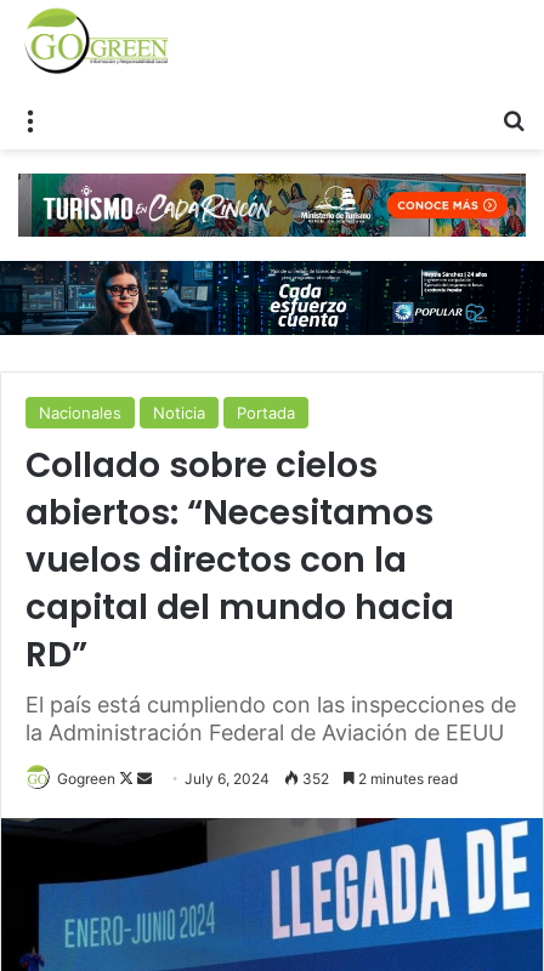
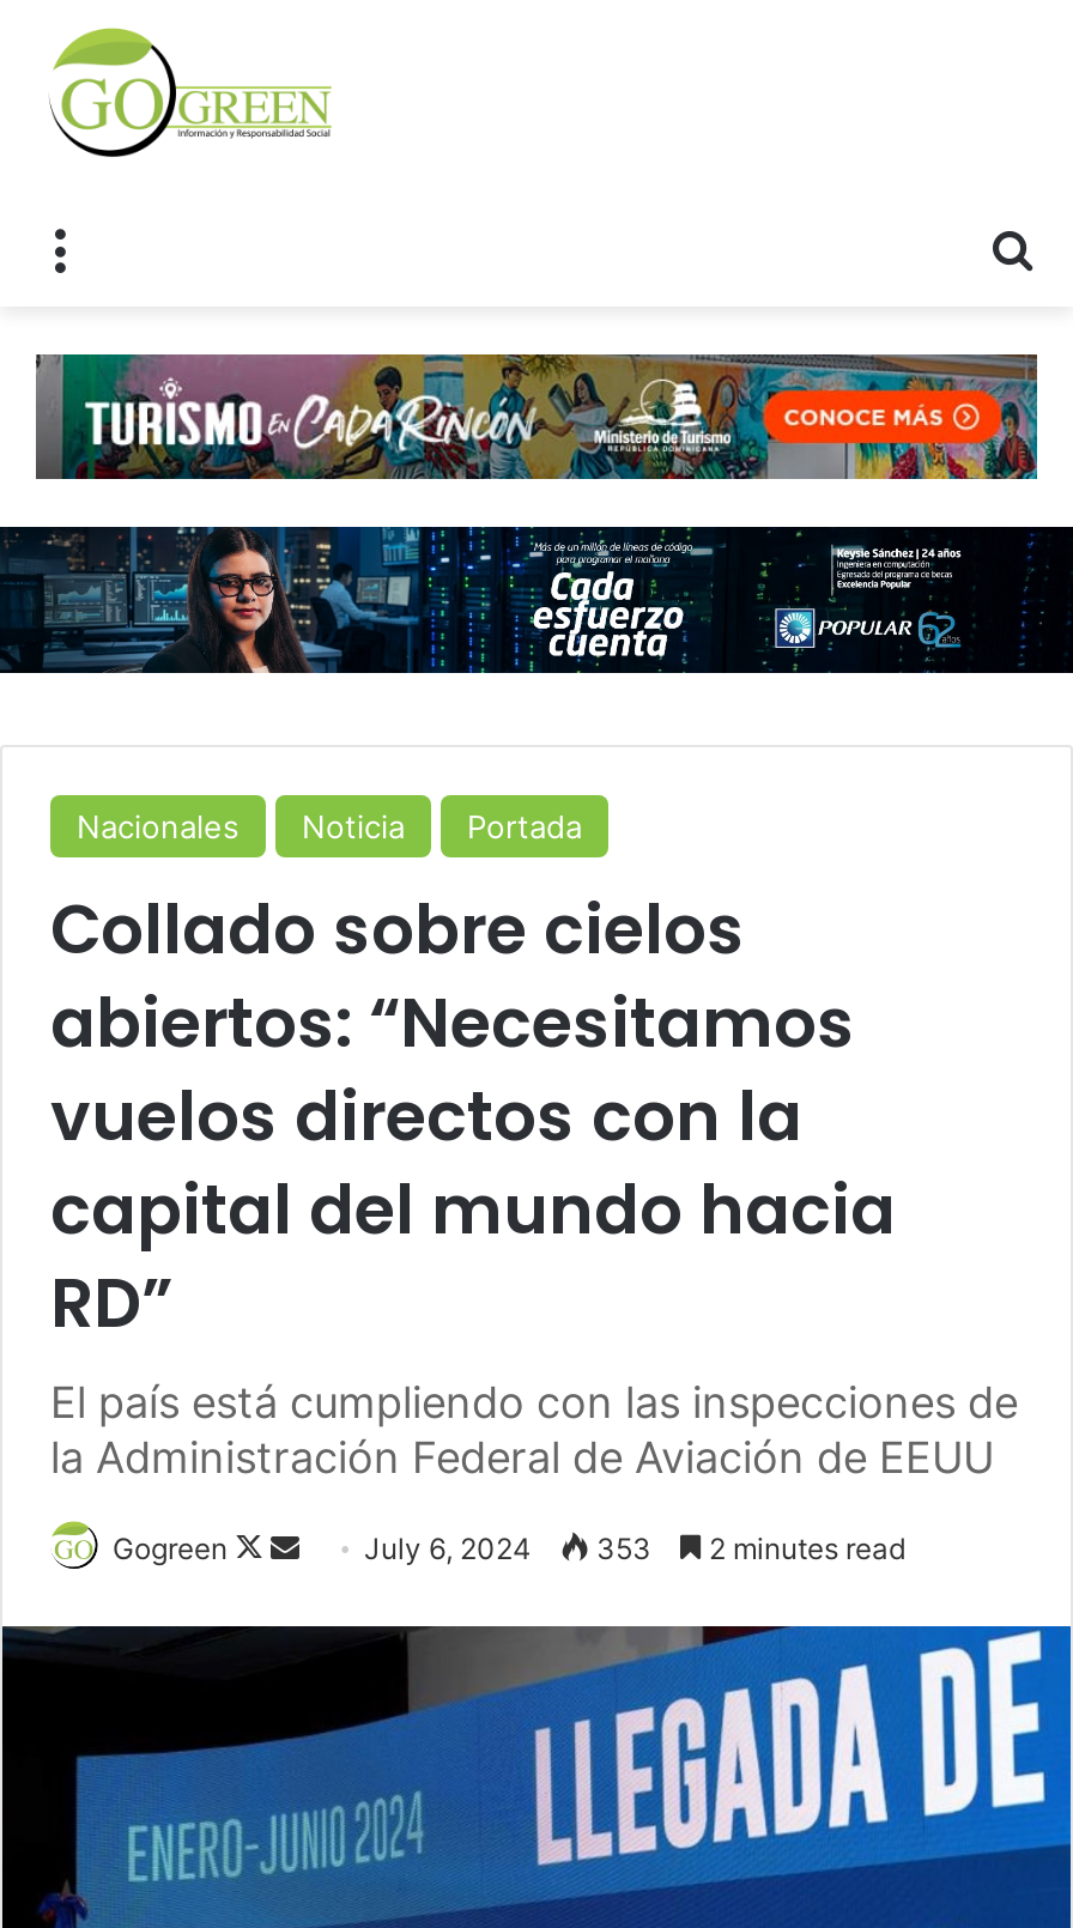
[299,770,329,788] 352 -> [589,1530,651,1566] 353

